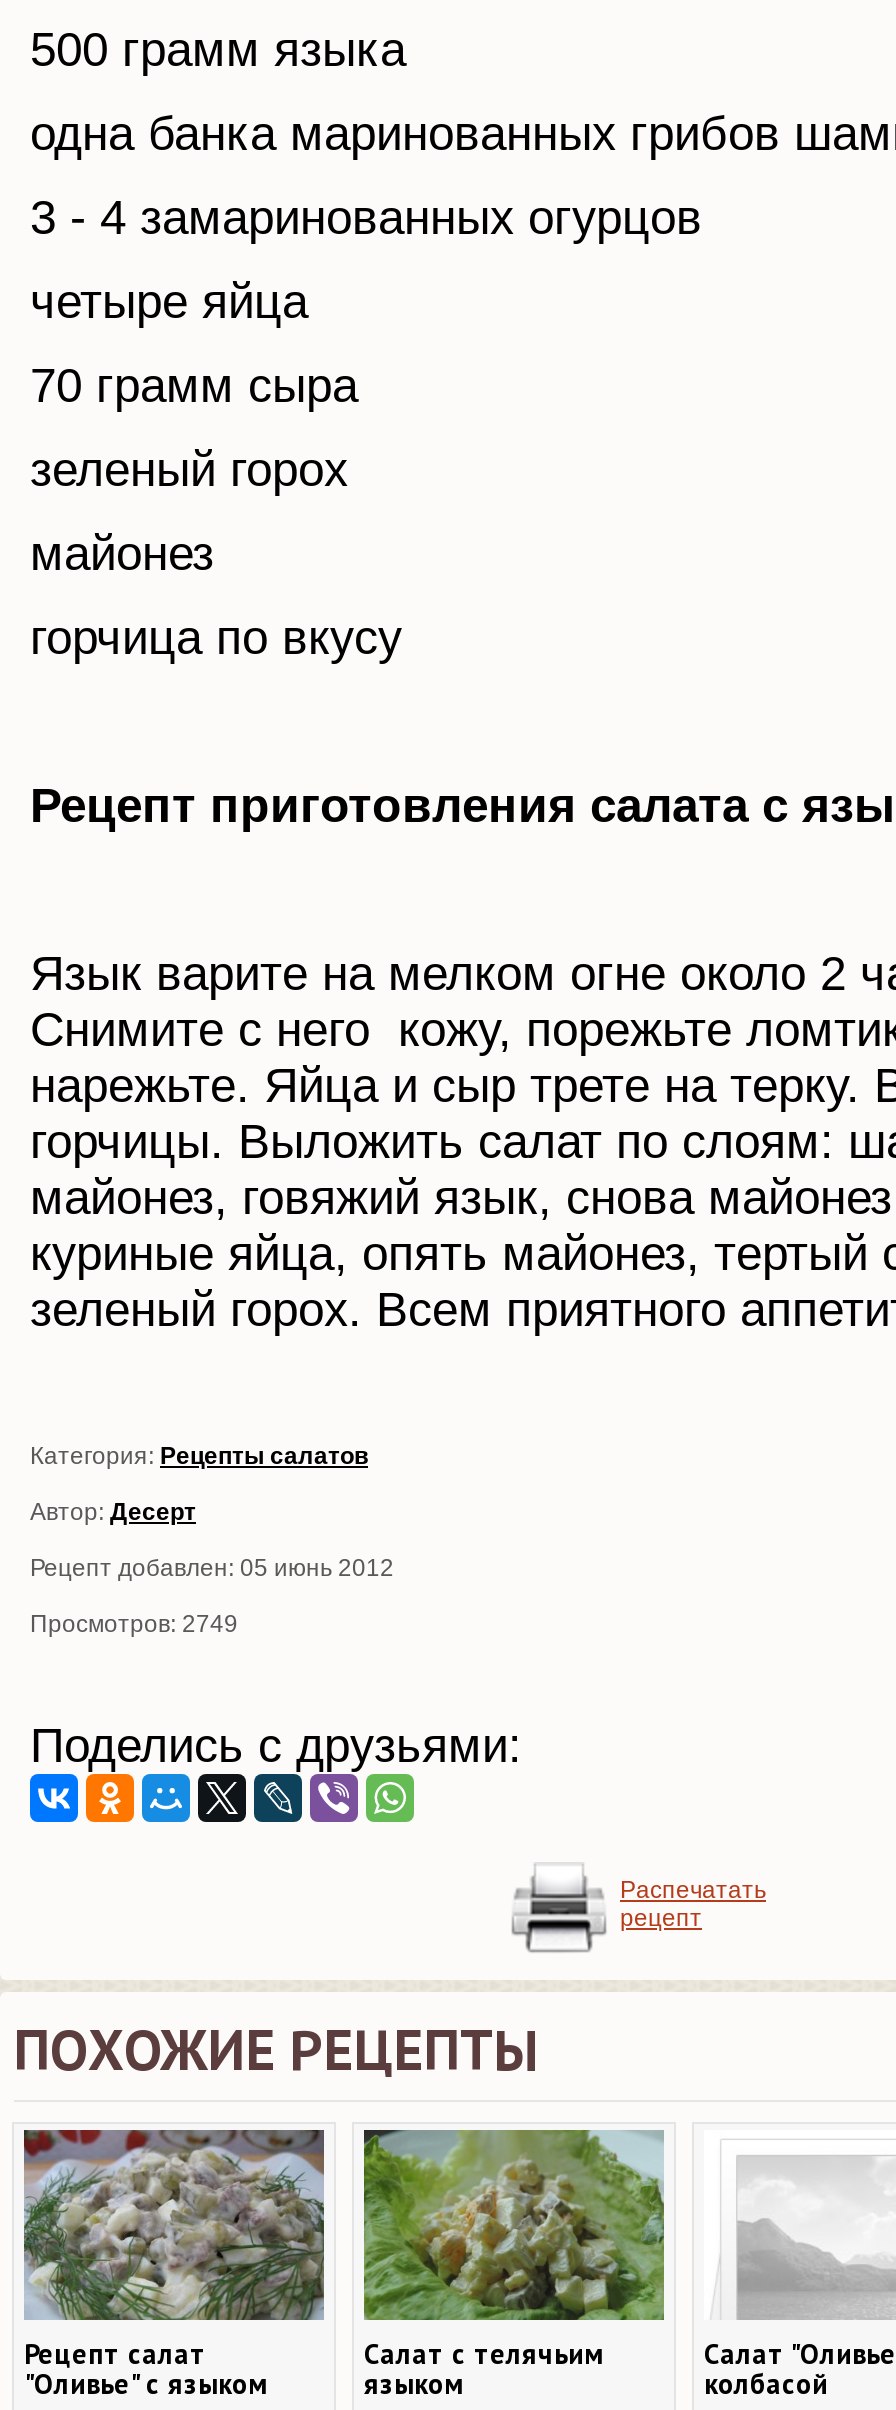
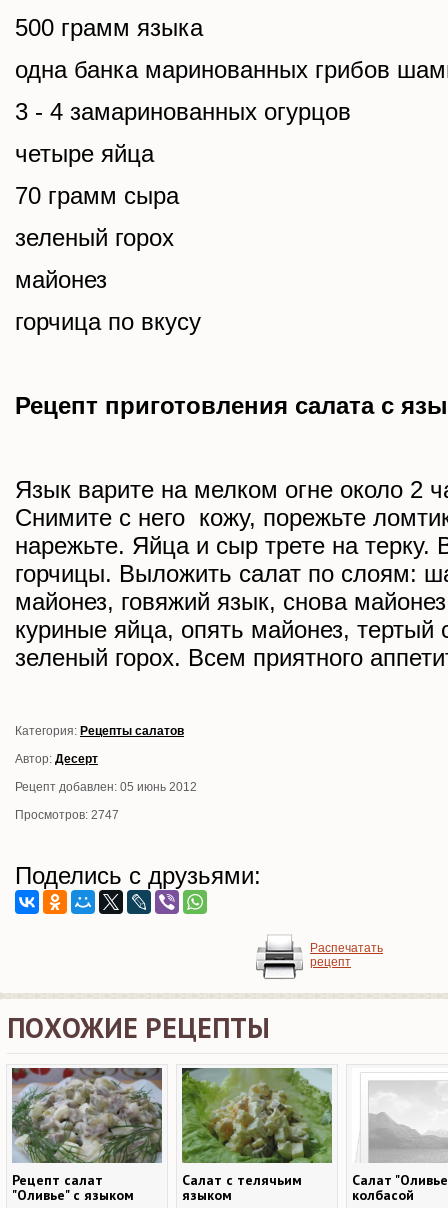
[30,1611,238,1639] Просмотров: 2749 -> [15,808,119,822] Просмотров: 2747

